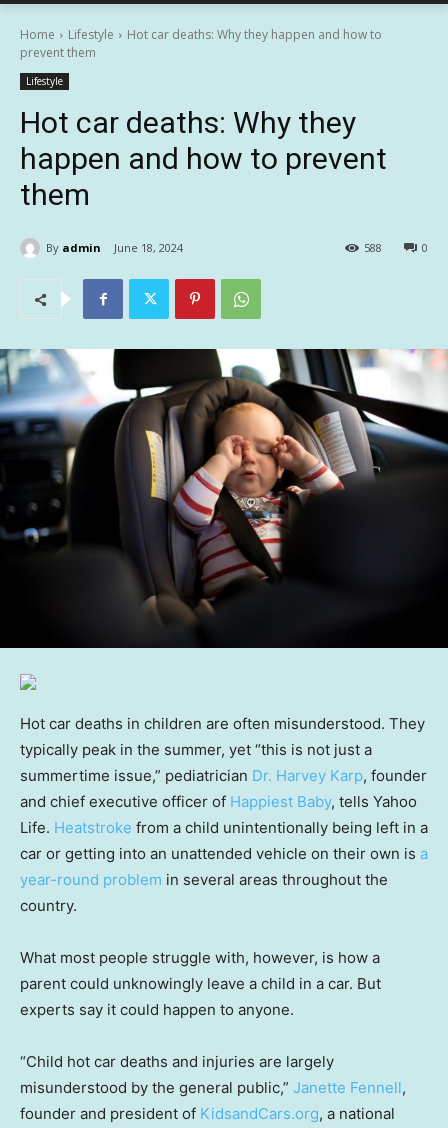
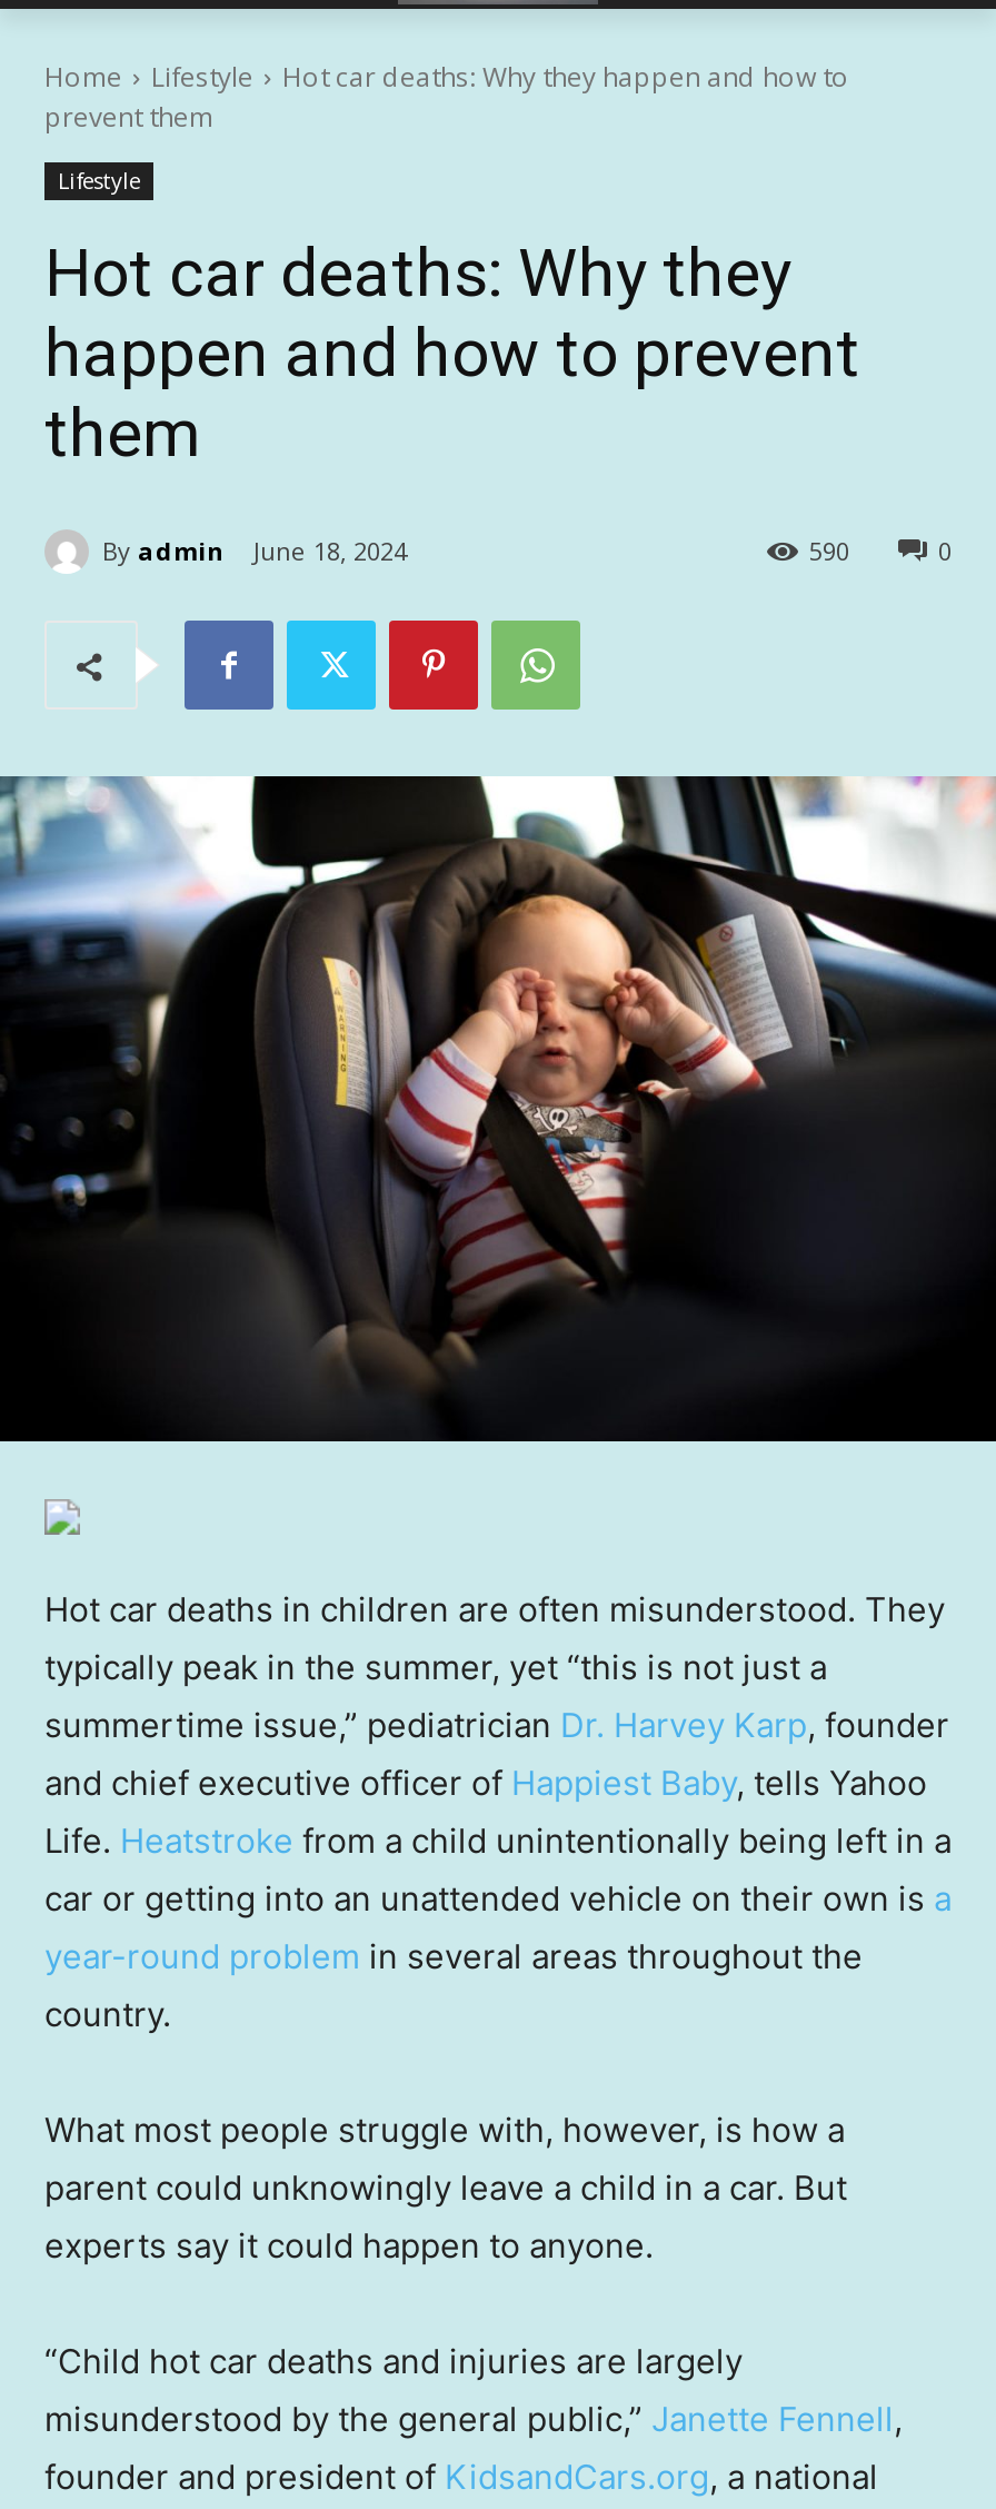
[364,240,382,255] 588 -> [809,534,849,567] 590

